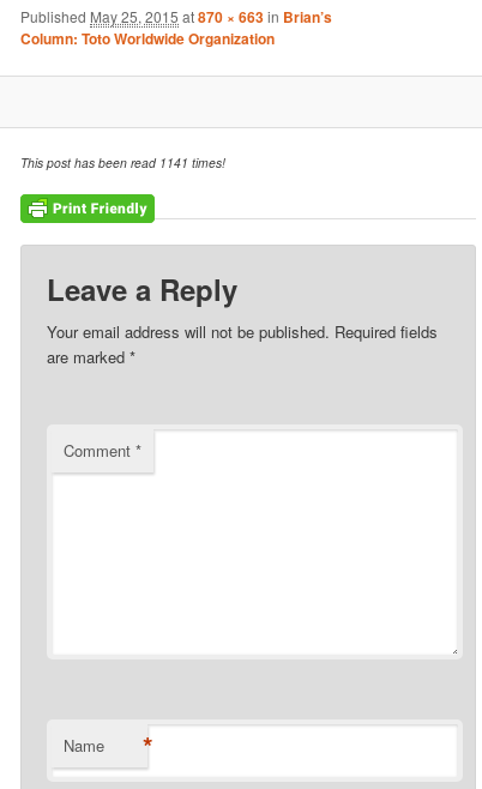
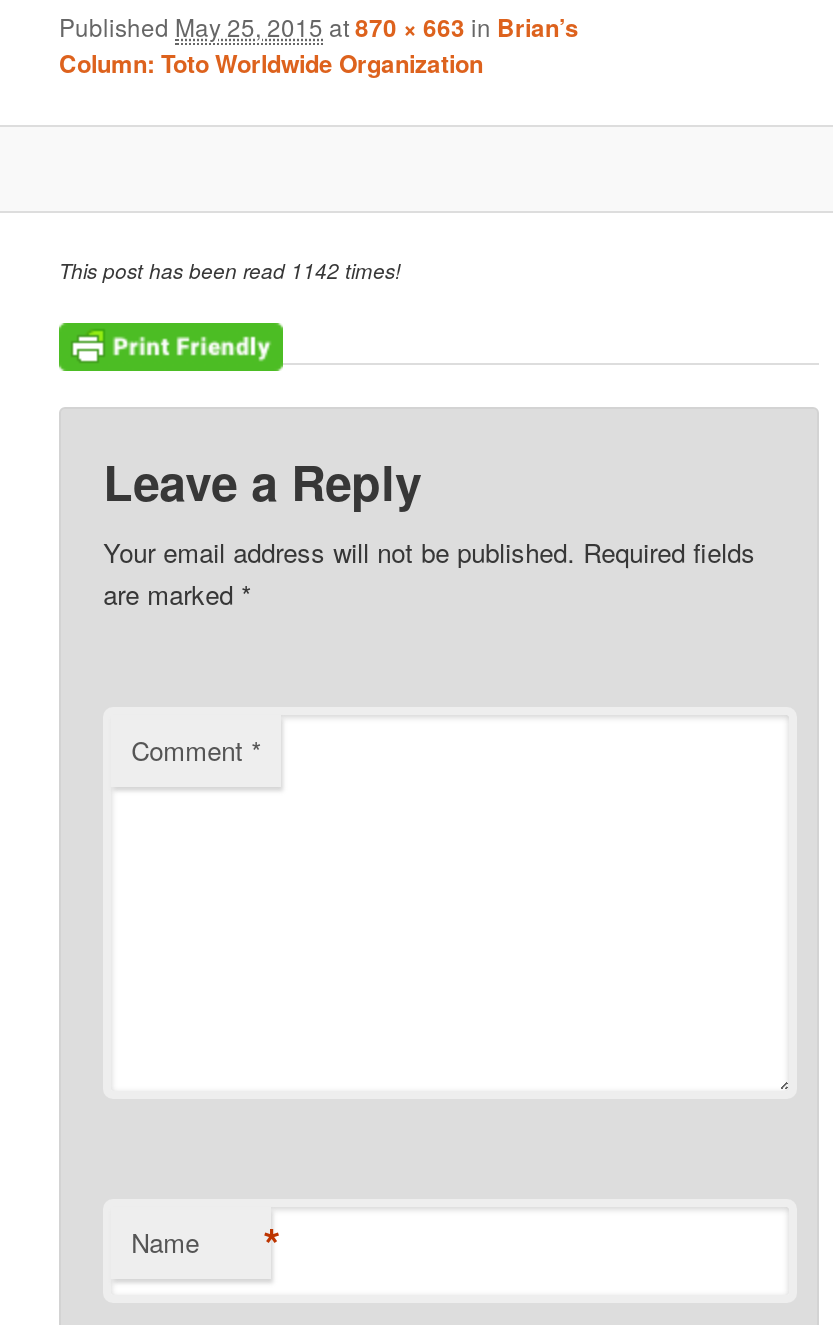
[20,153,225,171] This post has been read 1141 times! -> [59,255,401,285] This post has been read 1142 times!

